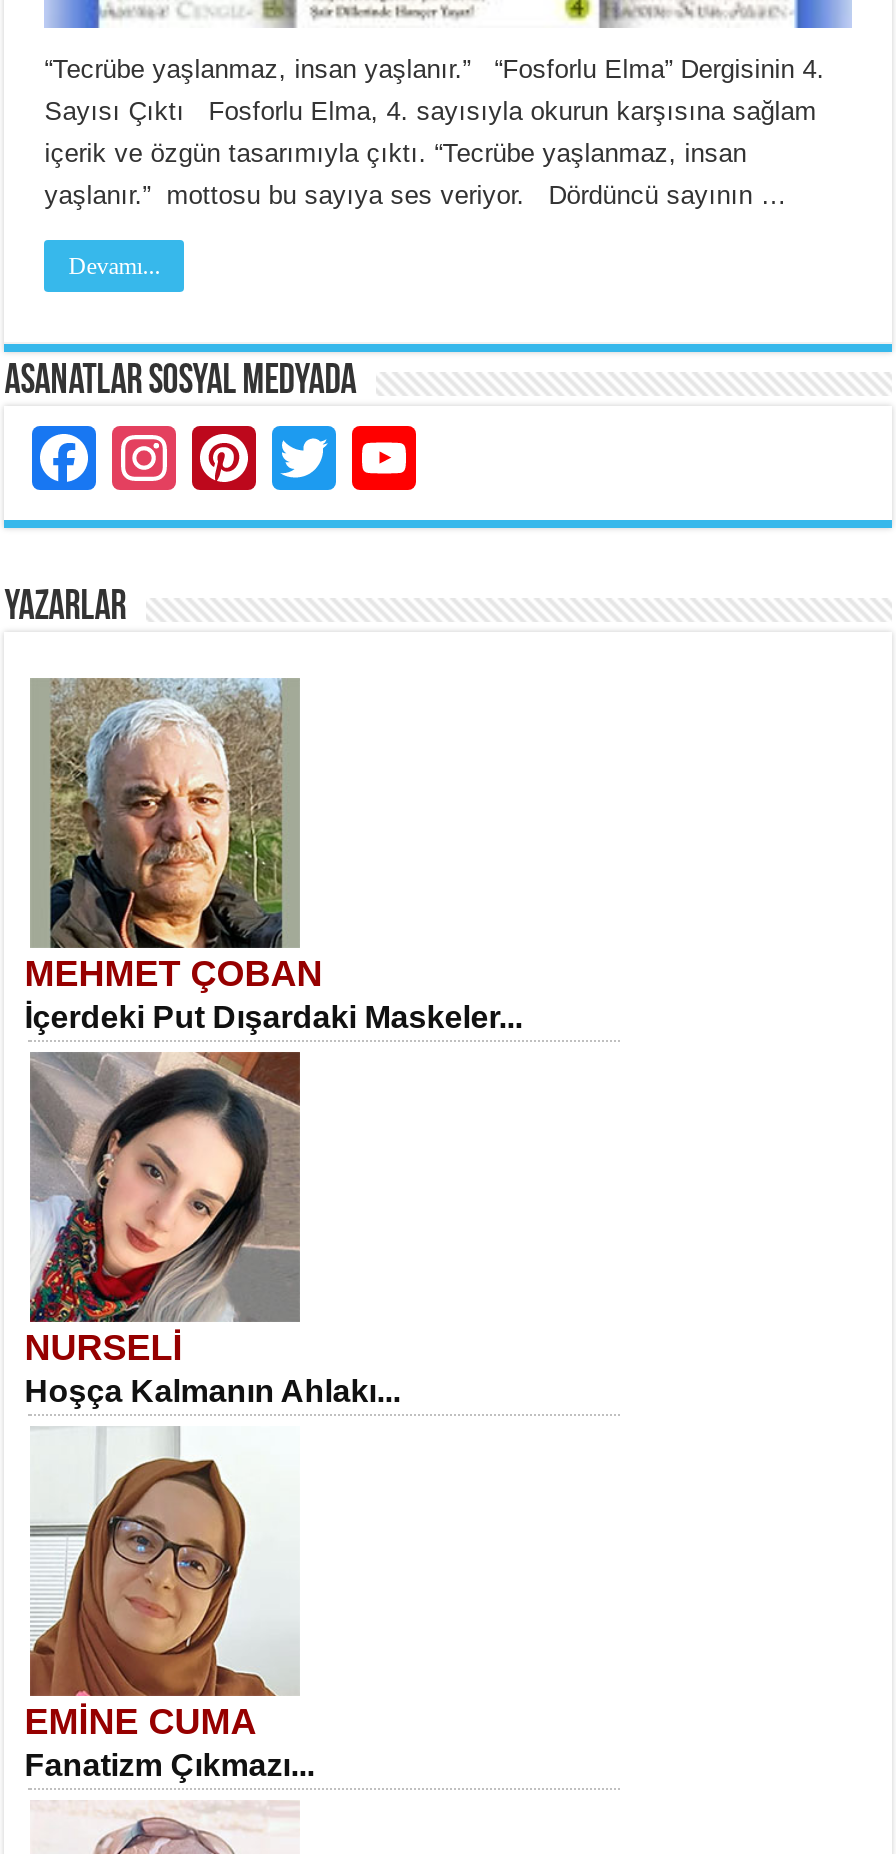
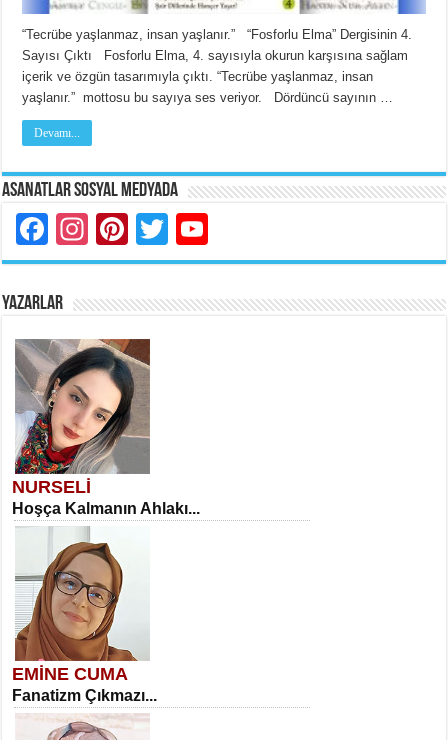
[24,678,522,1033] [image] | MEHMET ÇOBAN | İçerdeki Put Dışardaki Maskeler... -> none

